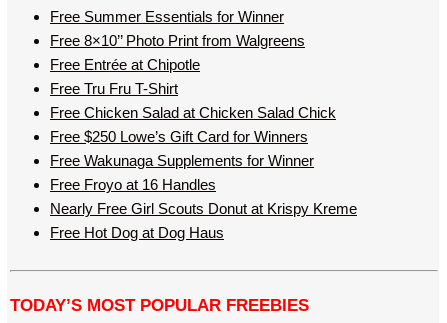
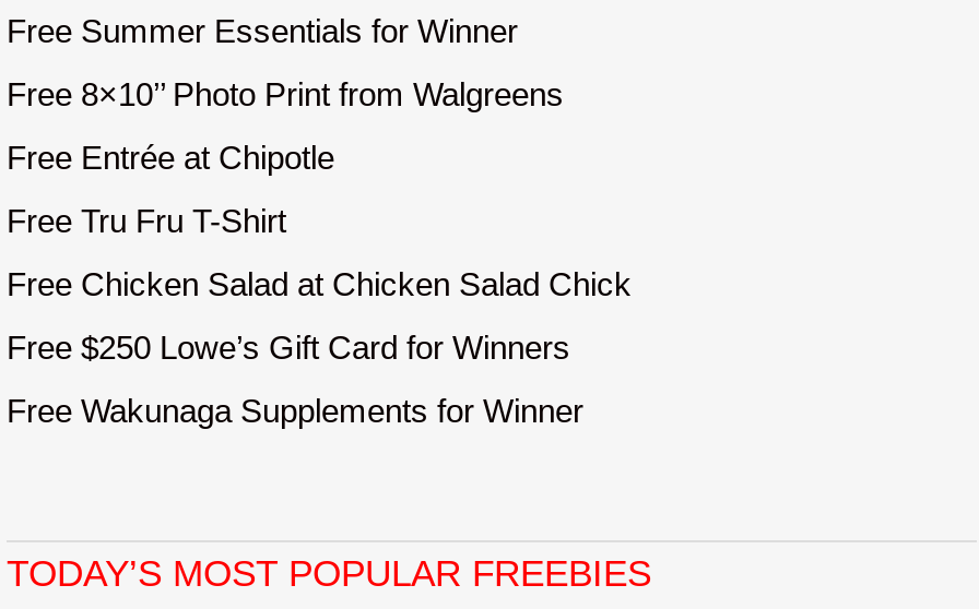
moved [50,104,336,121] -> [7,266,632,303]: Free Chicken Salad at Chicken Salad Chick
moved [50,128,308,145] -> [7,329,570,366]: Free $250 Lowe’s Gift Card for Winners
moved [50,152,314,169] -> [7,392,583,430]: Free Wakunaga Supplements for Winner
[50,176,357,241] Free Froyo at 16 Handles | Nearly Free Girl Scouts Donut at Krispy Kreme | Free Hot Dog at Dog Haus -> none

